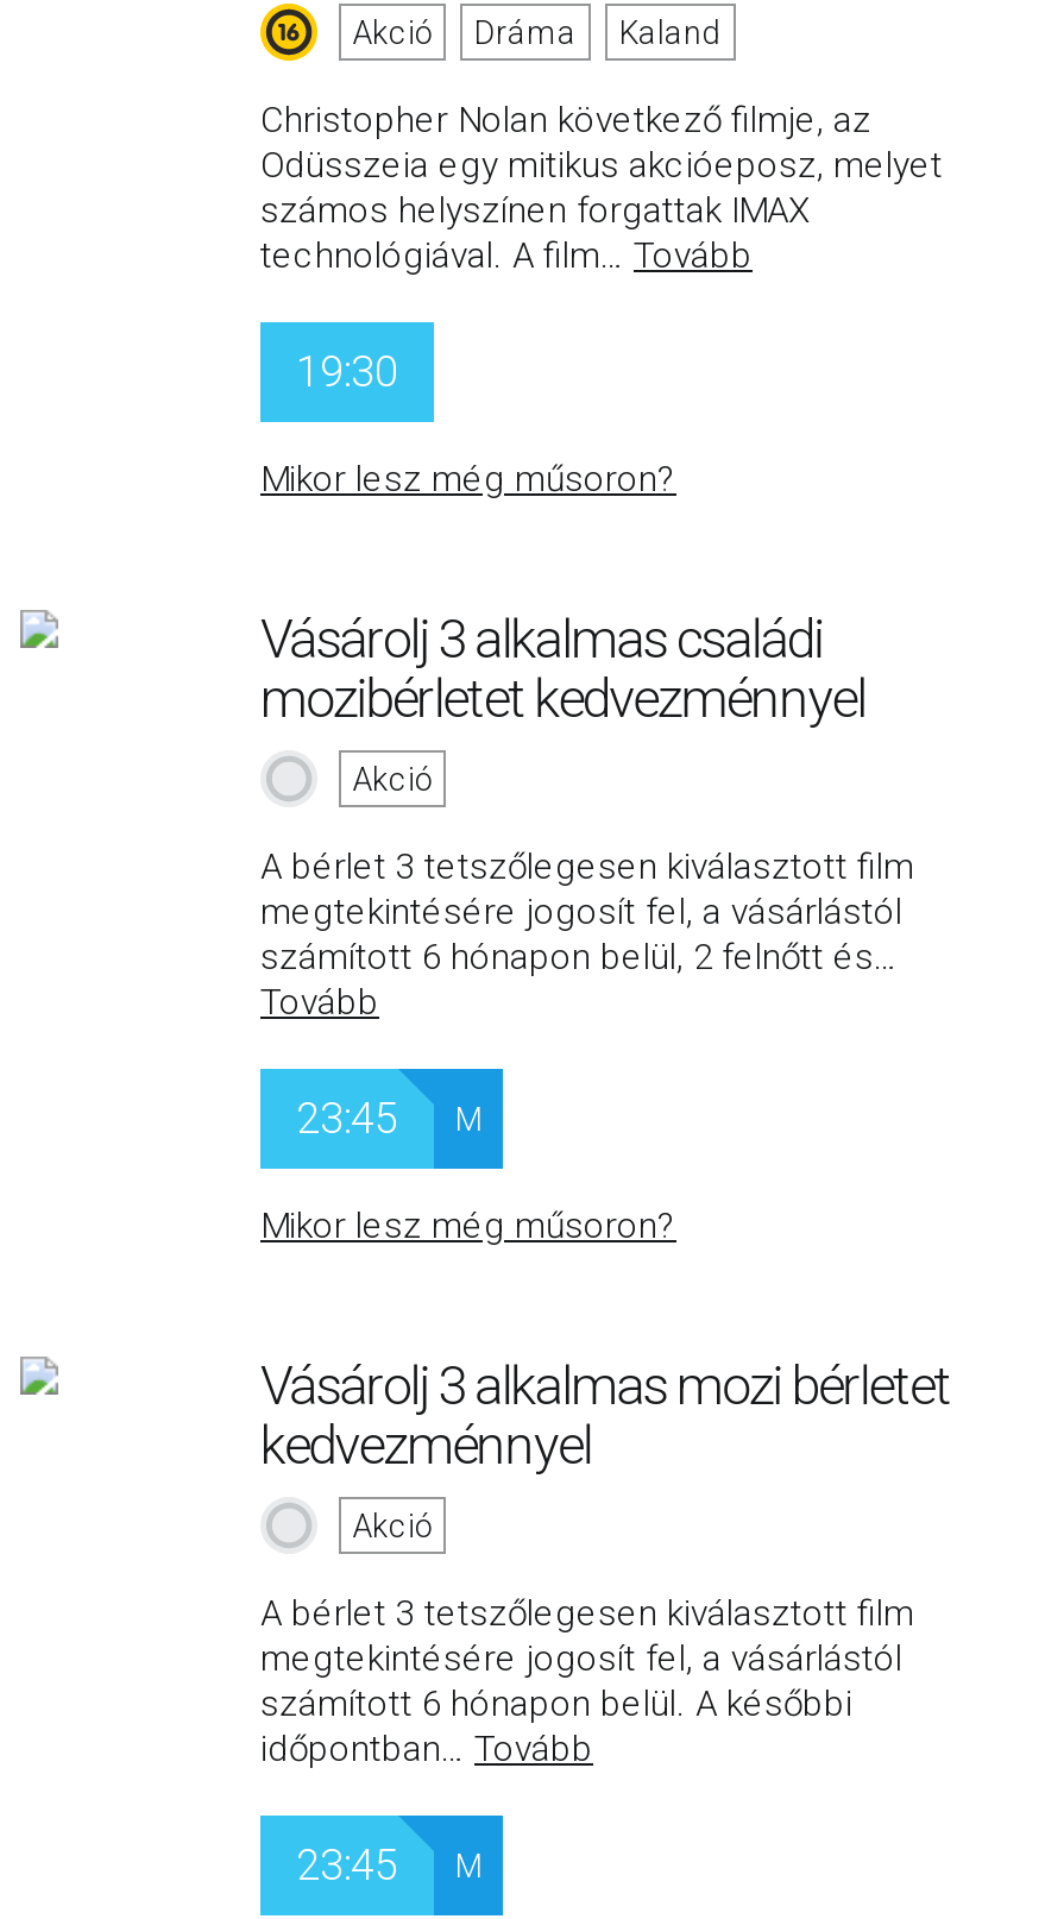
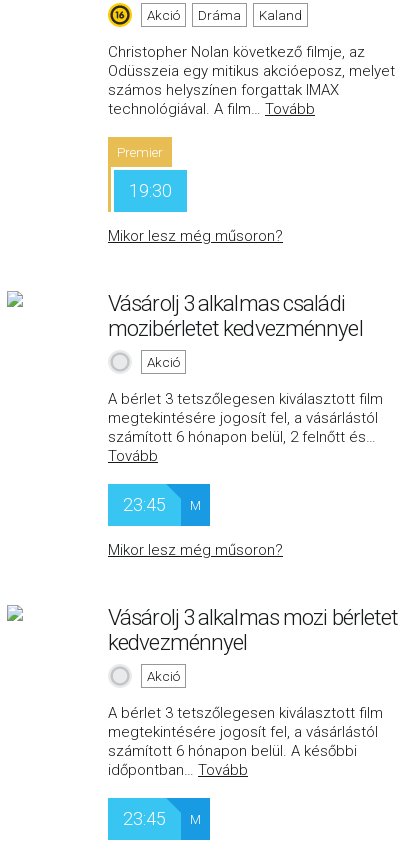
none -> [117,144,163,160] Premier

